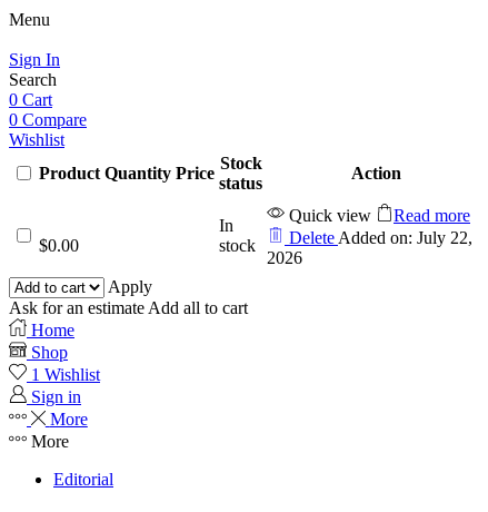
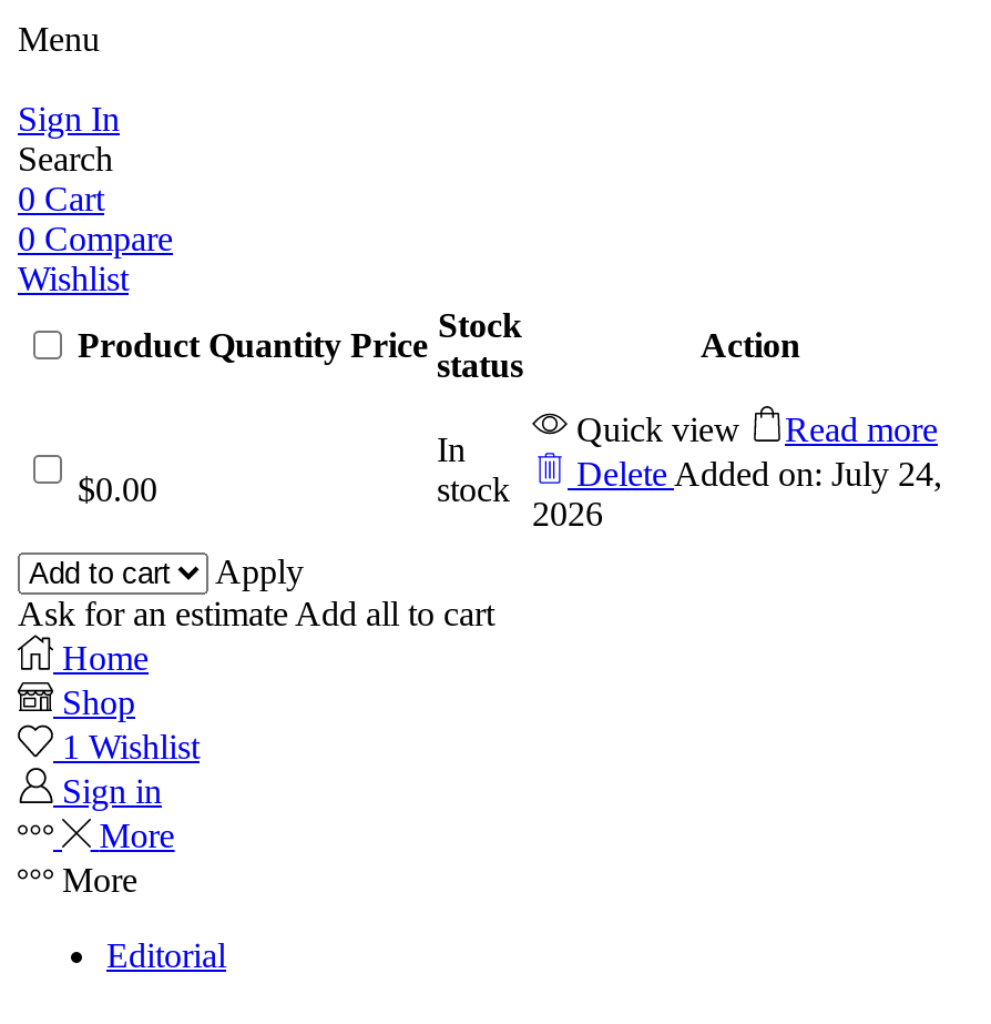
[289,228,472,247] Delete Added on: July 22, -> [576,455,942,493] Delete Added on: July 24,

